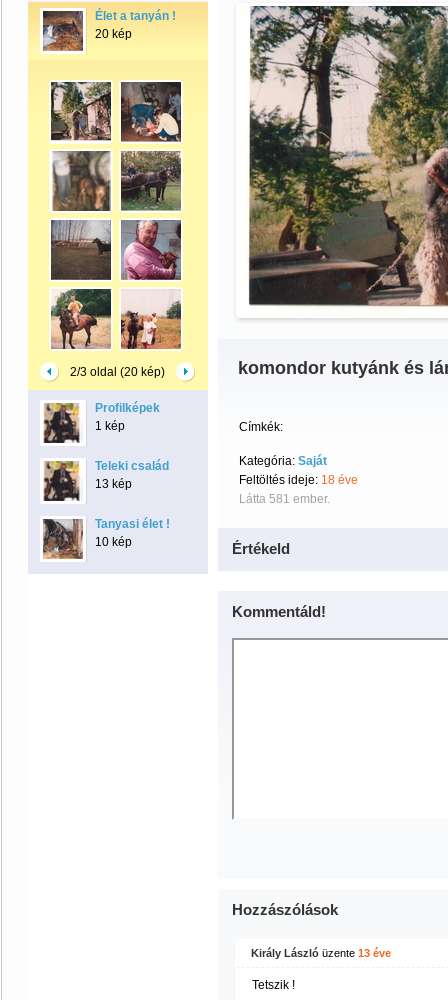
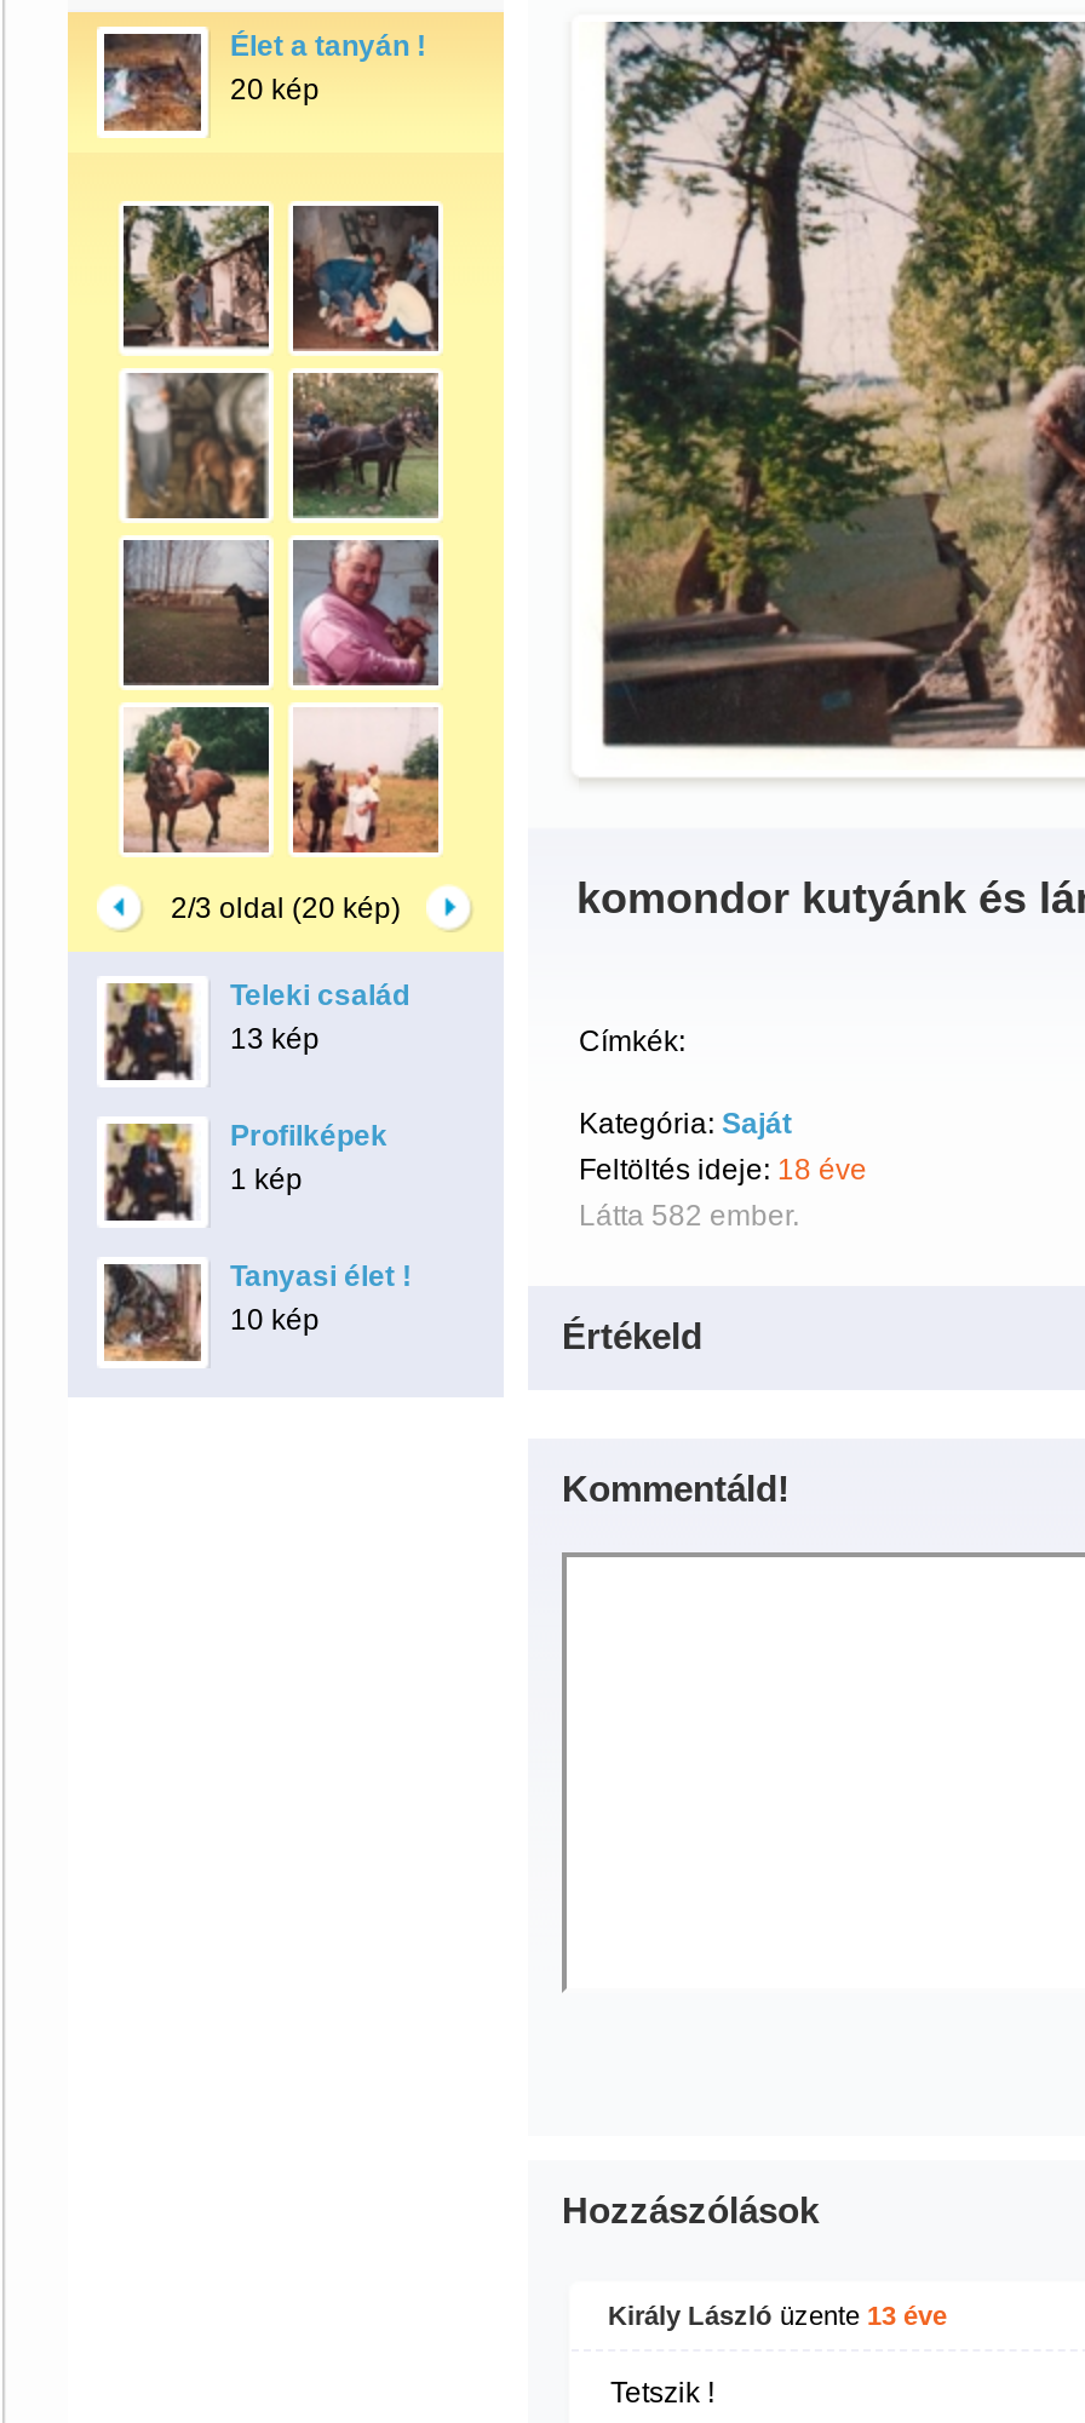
moved [41,401,160,445] -> [99,1119,387,1225]: [image] | Profilképek | 1 kép
moved [95,459,169,491] -> [230,978,409,1056]: Teleki család | 13 kép
[239,492,330,506] Látta 581 ember. -> [579,1199,799,1233] Látta 582 ember.

